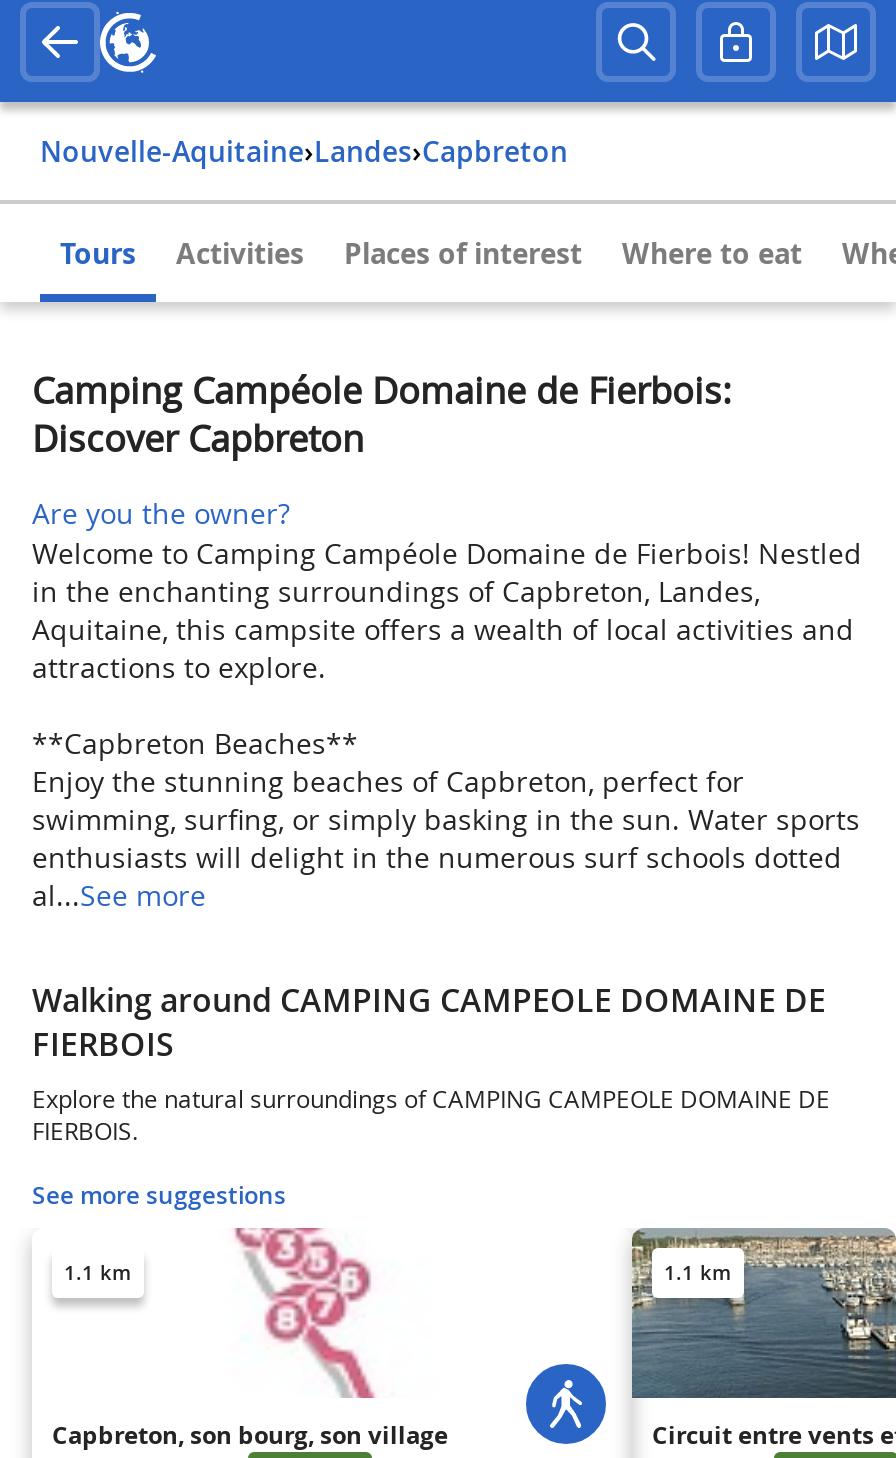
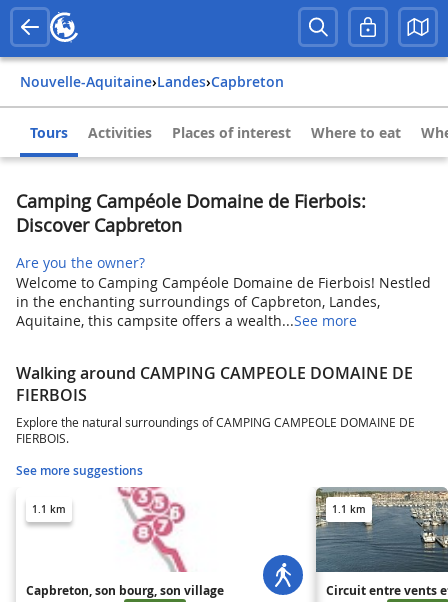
[32,610,860,914] Aquitaine, this campsite offers a wealth of local activities and | attractions to explore. | **Capbreton Beaches** | Enjoy the stunning beaches of Capbreton, perfect for | swimming, surfing, or simply basking in the sun. Water sports | enthusiasts will delight in the numerous surf schools dotted | al...See more -> [16,311,357,330] Aquitaine, this campsite offers a wealth...See more

